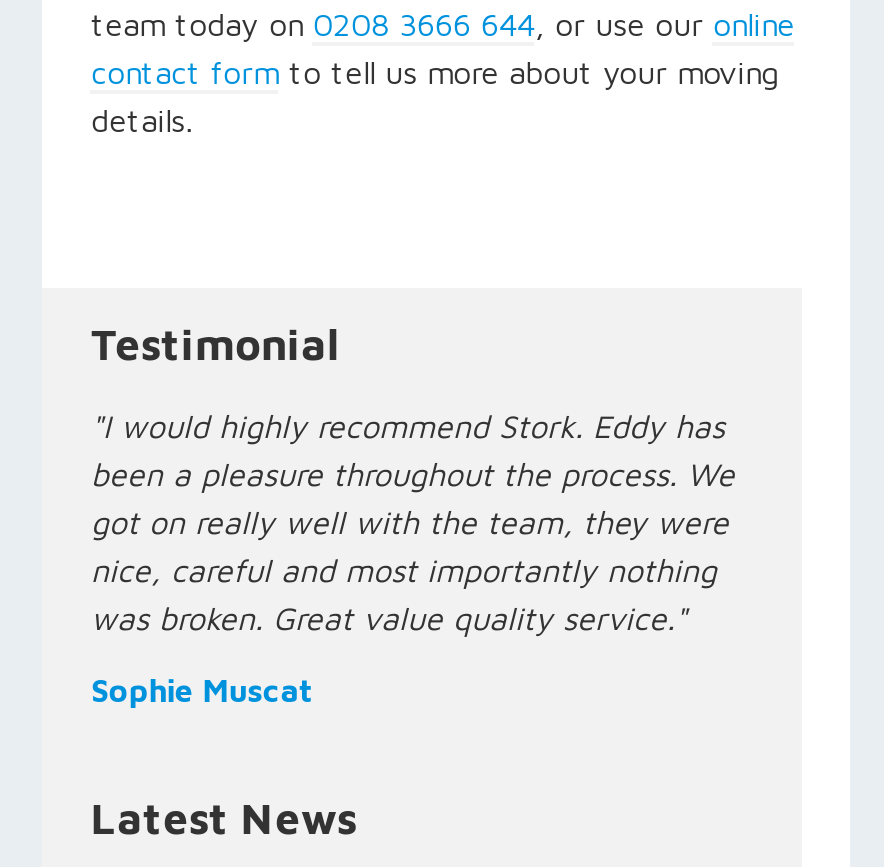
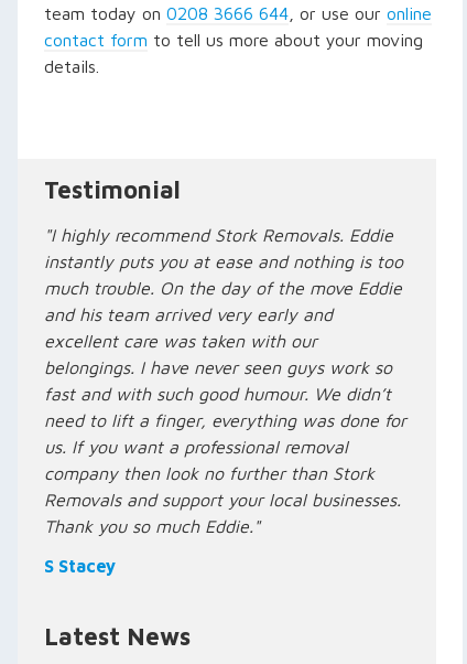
[91,408,735,636] "I would highly recommend Stork. Eddy has | been a pleasure throughout the process. We | got on really well with the team, they were | nice, careful and most importantly nothing | was broken. Great value quality service." -> [44,225,407,536] "I highly recommend Stork Removals. Eddie | instantly puts you at ease and nothing is too | much trouble. On the day of the move Eddie | and his team arrived very early and | excellent care was taken with our | belongings. I have never seen guys work so | fast and with such good humour. We didn’t | need to lift a finger, everything was done for | us. If you want a professional removal | company then look no further than Stork | Removals and support your local businesses. | Thank you so much Eddie."
[91,672,313,708] Sophie Muscat -> [44,556,116,576] S Stacey

